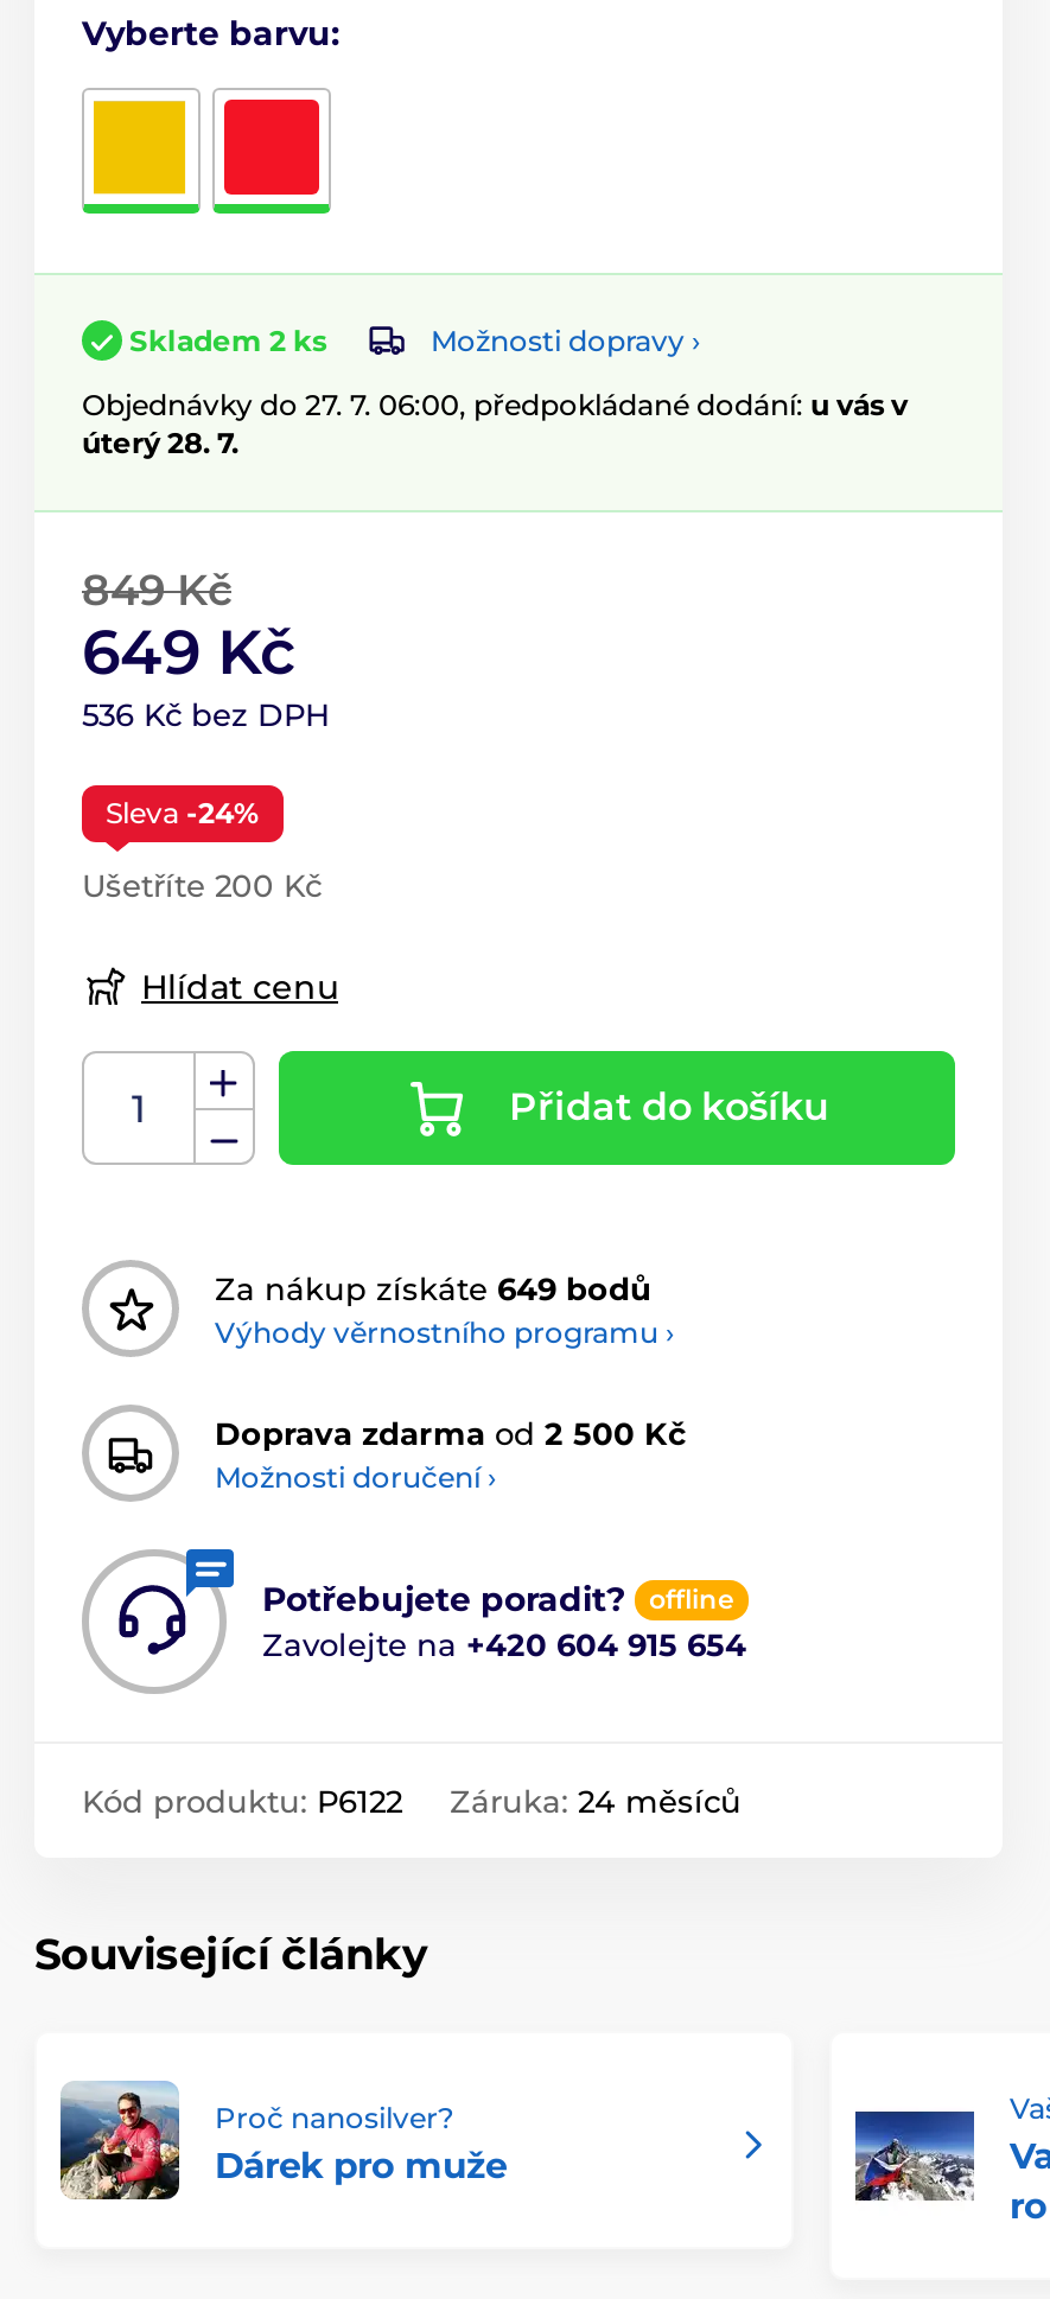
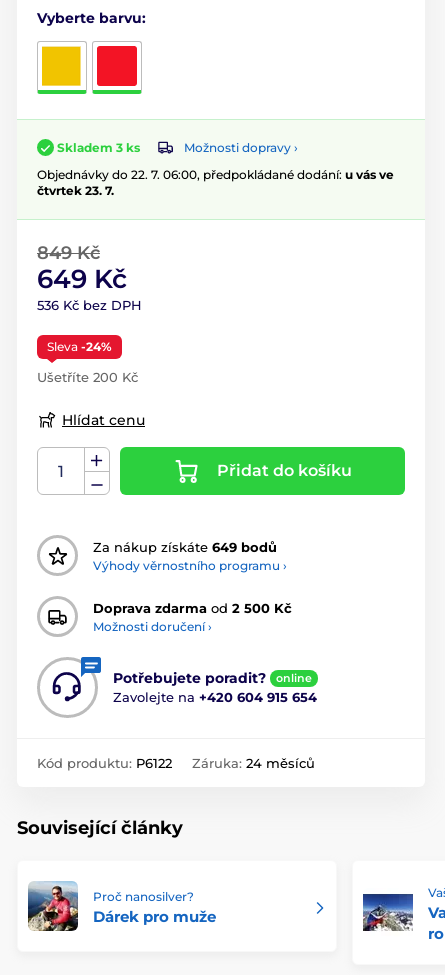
[129,322,326,358] Skladem 2 ks -> [57,140,140,155] Skladem 3 ks
[82,387,908,461] Objednávky do 27. 7. 06:00, předpokládané dodání: u vás v | úterý 28. 7. -> [37,167,394,198] Objednávky do 22. 7. 06:00, předpokládané dodání: u vás ve | čtvrtek 23. 7.
[649,1583,734,1617] offline -> [276,671,312,685] online

